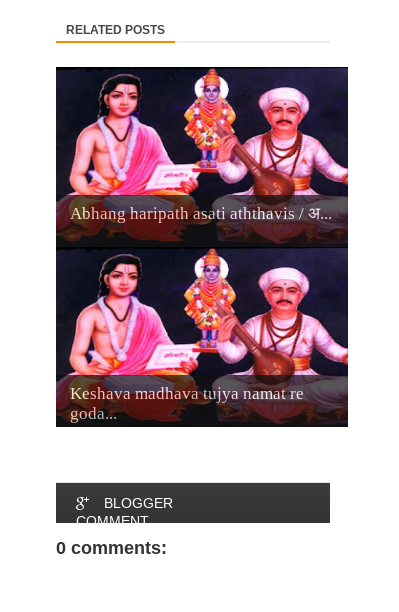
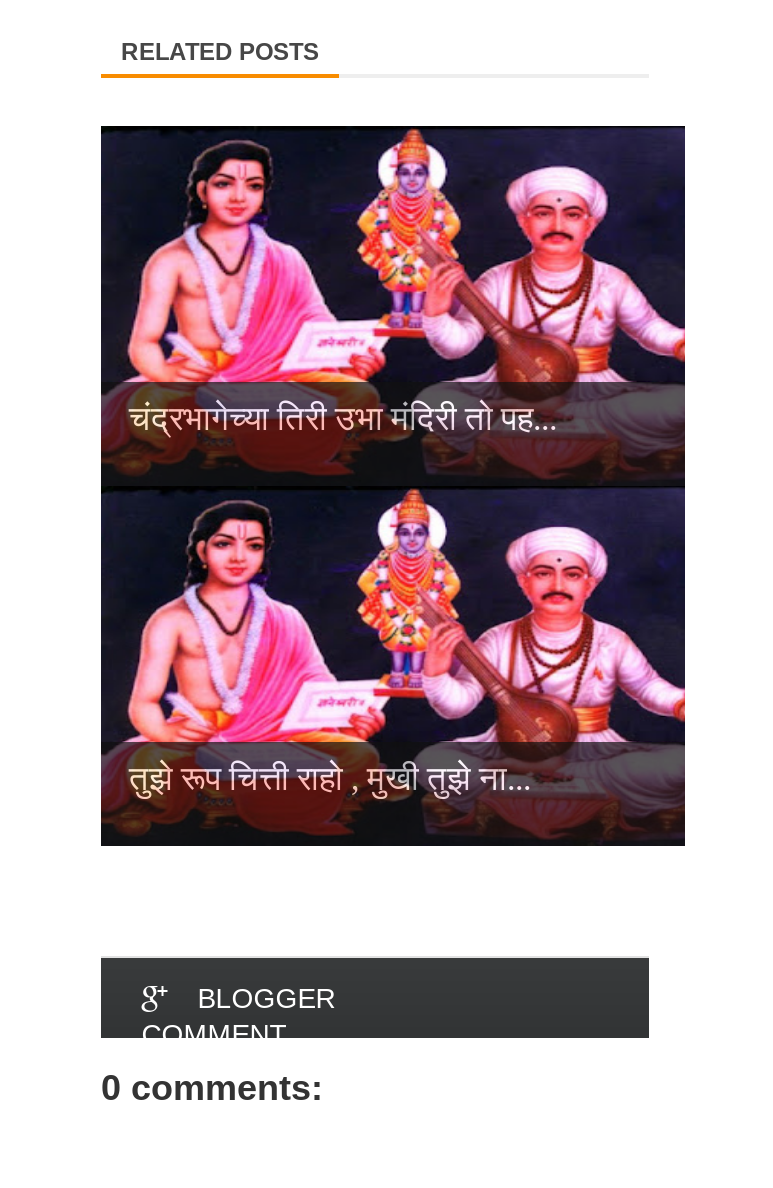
[70,204,332,223] Abhang haripath asati aththavis / अ... -> [129,399,557,437] चंद्रभागेच्या तिरी उभा मंदिरी तो पह...
[70,384,304,423] Keshava madhava tujya namat re | goda... -> [129,759,531,797] तुझे रूप चित्ती राहो , मुखी तुझे ना...

